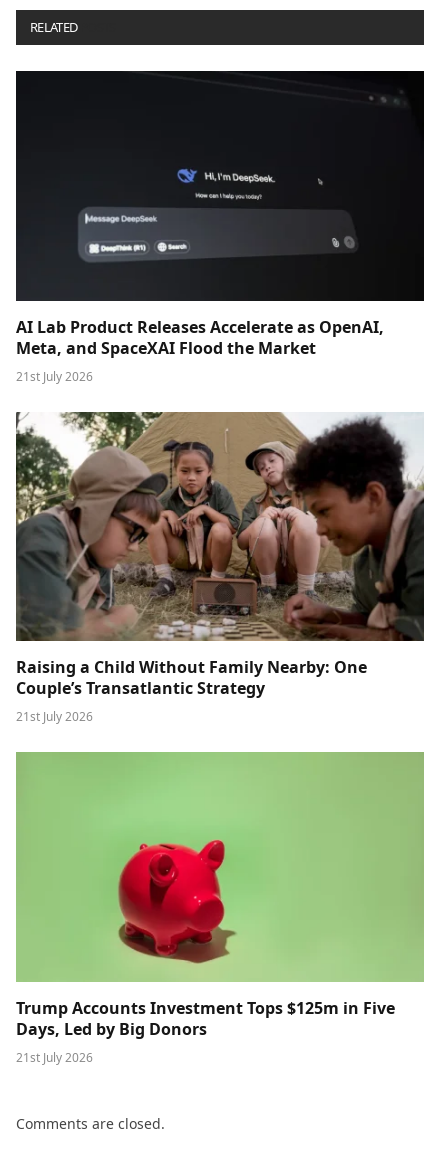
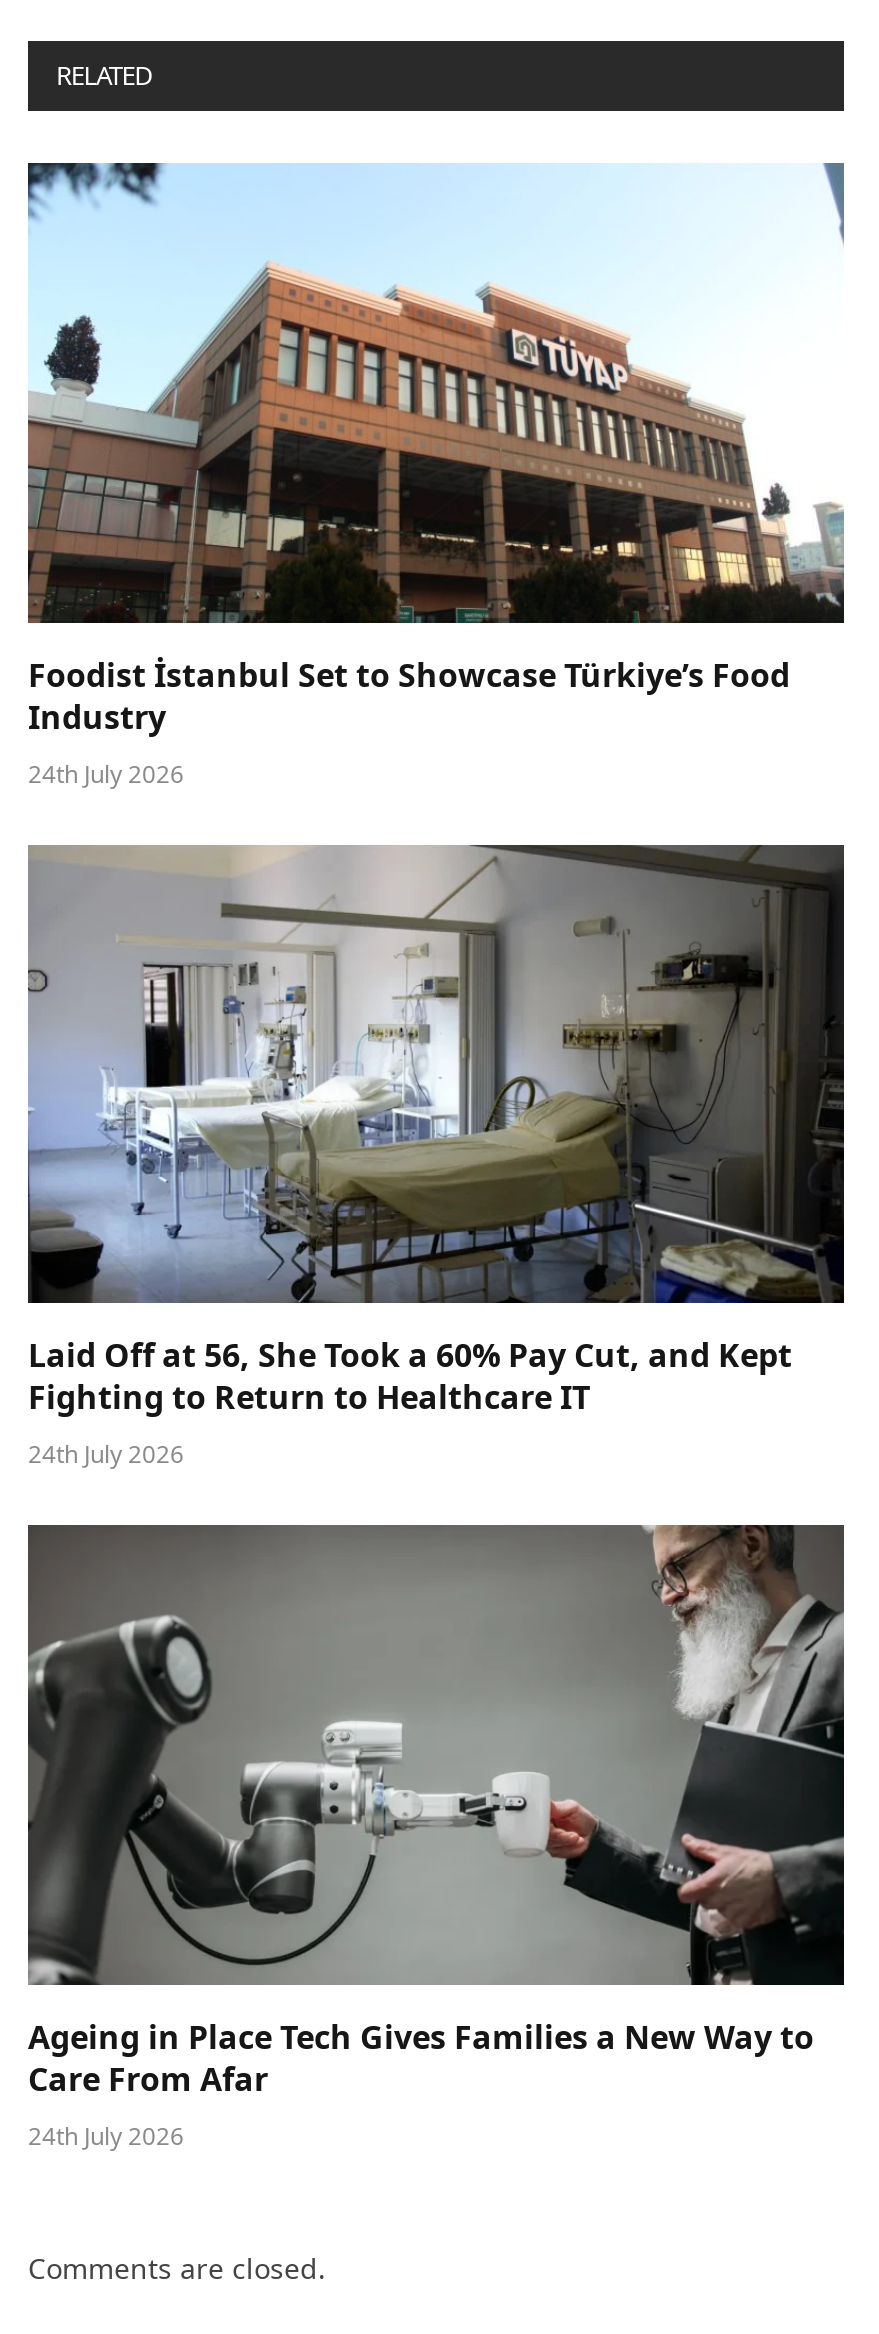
[15,70,425,385] [image] | AI Lab Product Releases Accelerate as OpenAI, | Meta, and SpaceXAI Flood the Market | 21st July 2026 -> [26,161,846,790] [image] | Foodist İstanbul Set to Showcase Türkiye’s Food | Industry | 24th July 2026
[16,412,425,725] [image] | Raising a Child Without Family Nearby: One | Couple’s Transatlantic Strategy | 21st July 2026 -> [26,843,846,1471] [image] | Laid Off at 56, She Took a 60% Pay Cut, and Kept | Fighting to Return to Healthcare IT | 24th July 2026
[15,751,425,1066] [image] | Trump Accounts Investment Tops $125m in Five | Days, Led by Big Donors | 21st July 2026 -> [26,1523,846,2152] [image] | Ageing in Place Tech Gives Families a New Way to | Care From Afar | 24th July 2026

